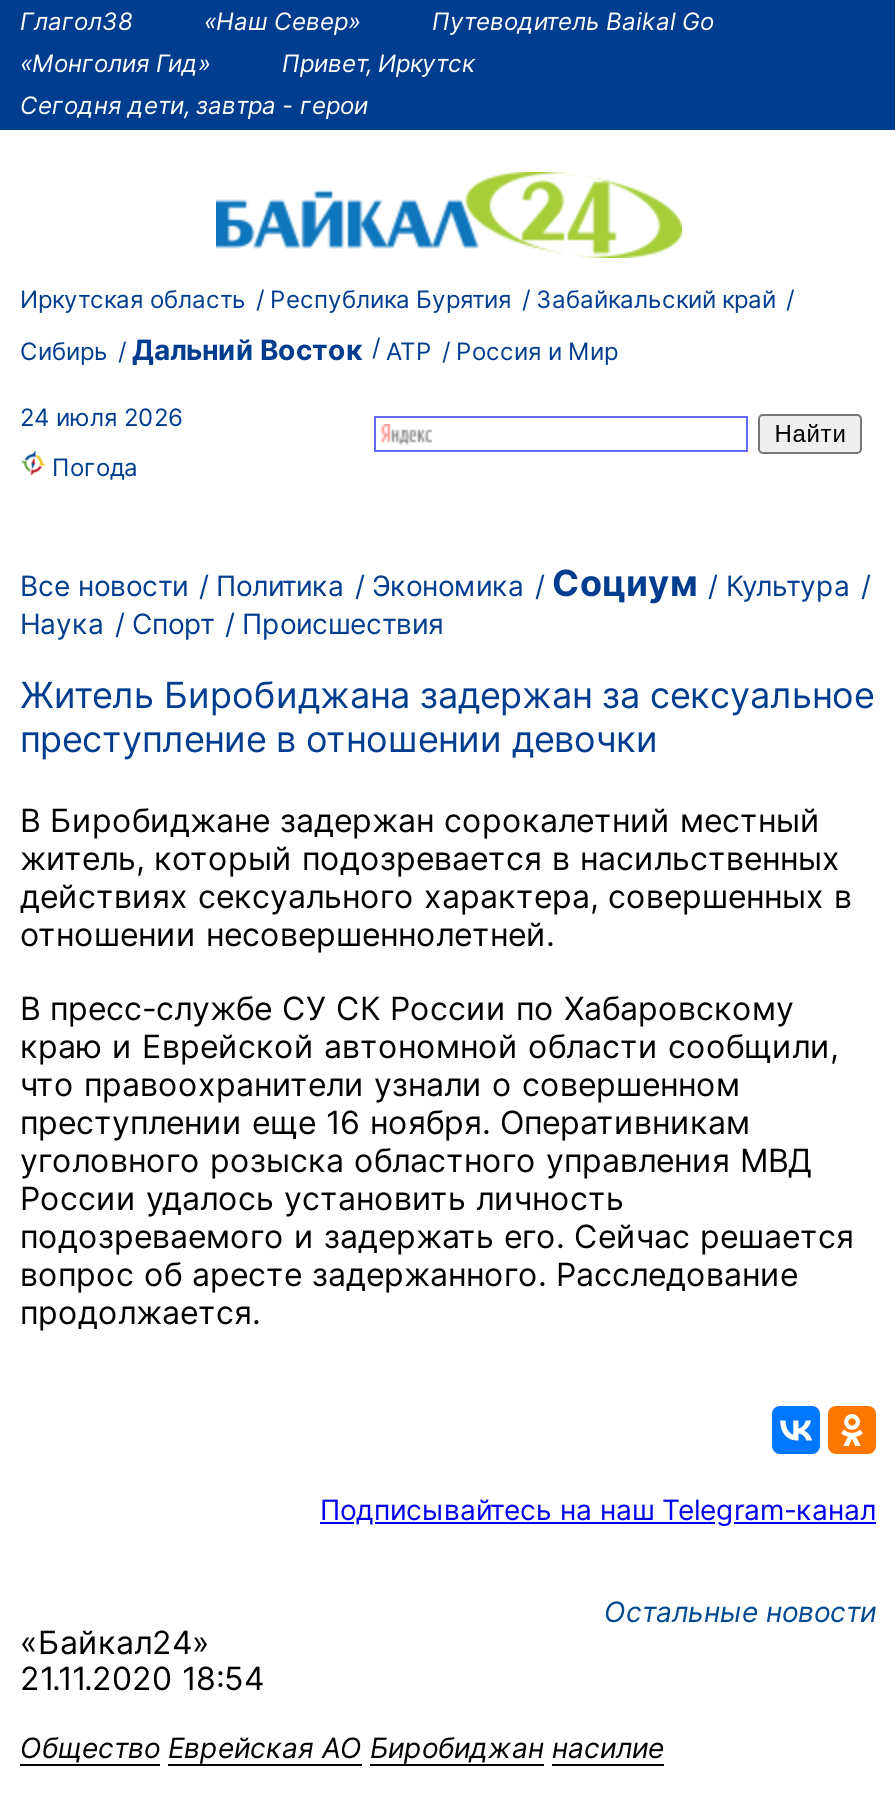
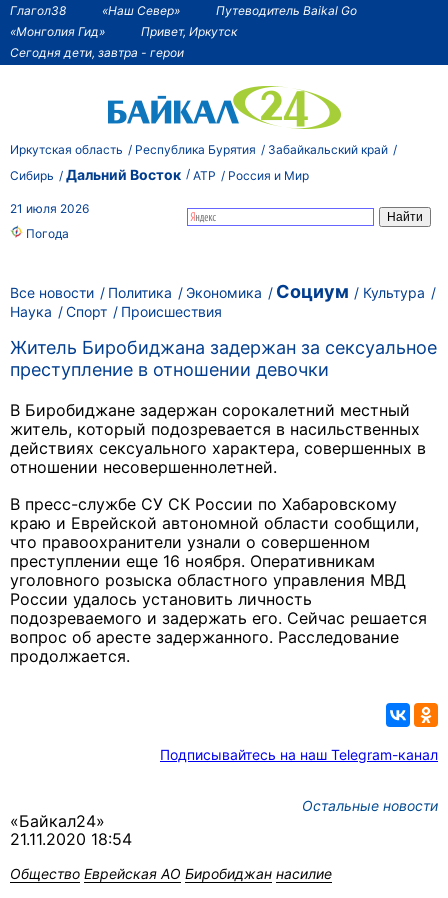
[20,402,182,432] 24 июля 2026 -> [10,201,89,216] 21 июля 2026

